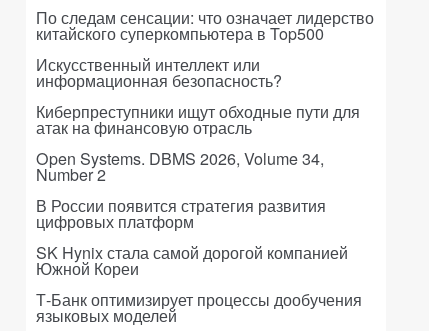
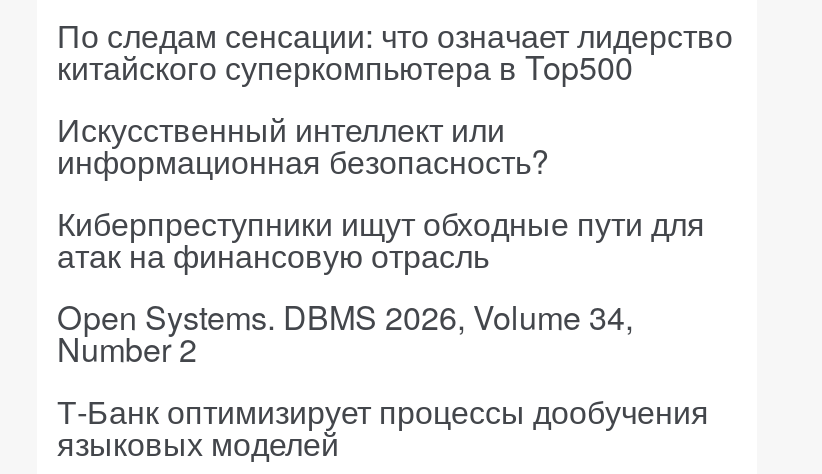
[36,194,348,280] В России появится стратегия развития | цифровых платформ | SK Hynix стала самой дорогой компанией | Южной Кореи -> none

